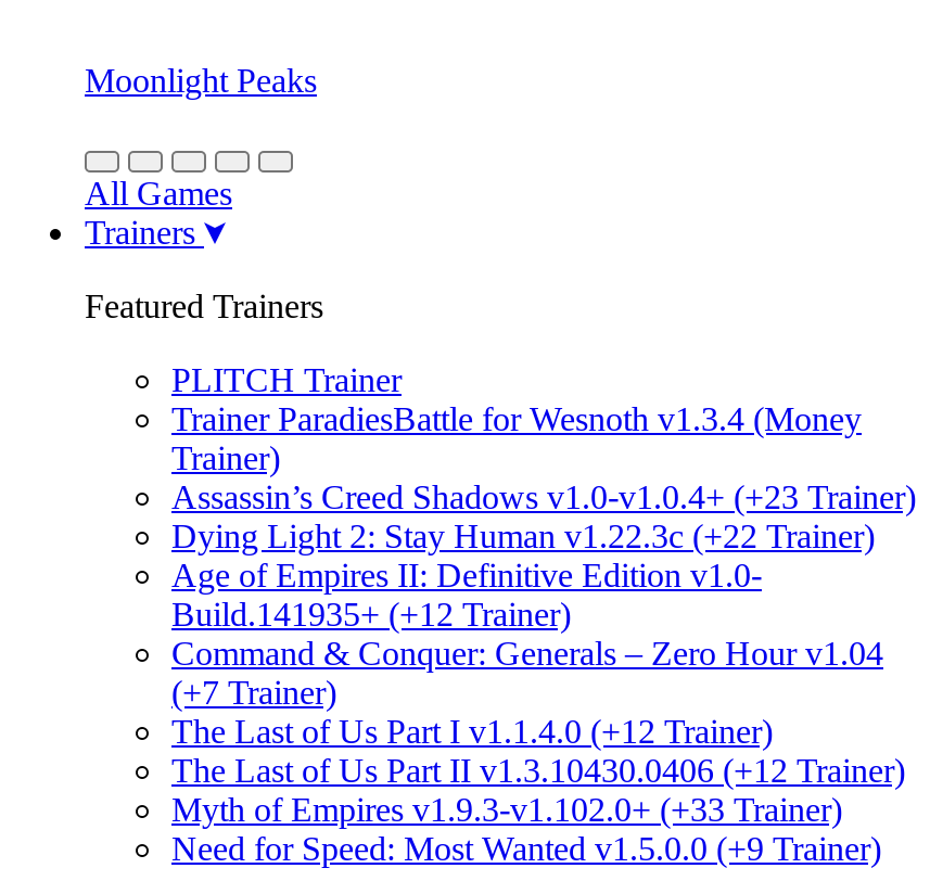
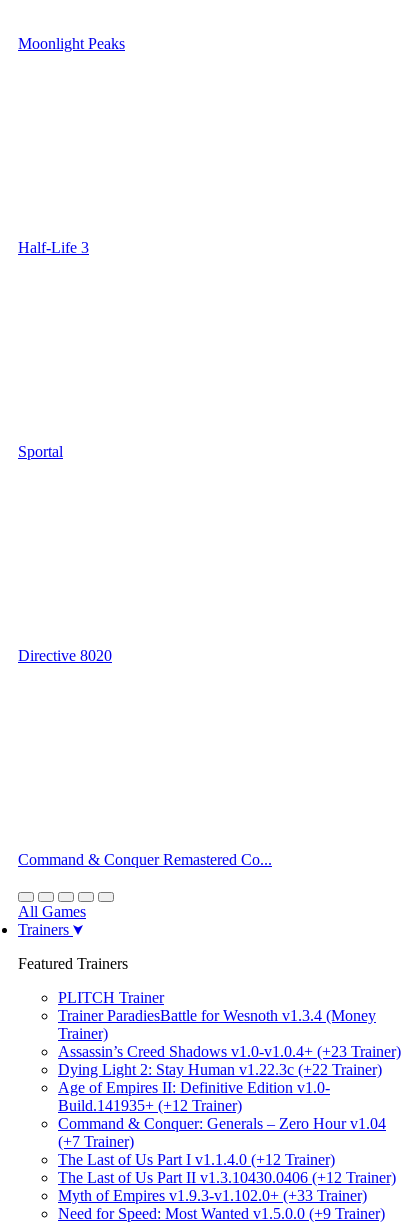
none -> [18,239,89,256] Half-Life 3
none -> [18,443,63,460] Sportal
none -> [18,647,112,664] Directive 8020
none -> [18,851,272,868] Command & Conquer Remastered Co...

